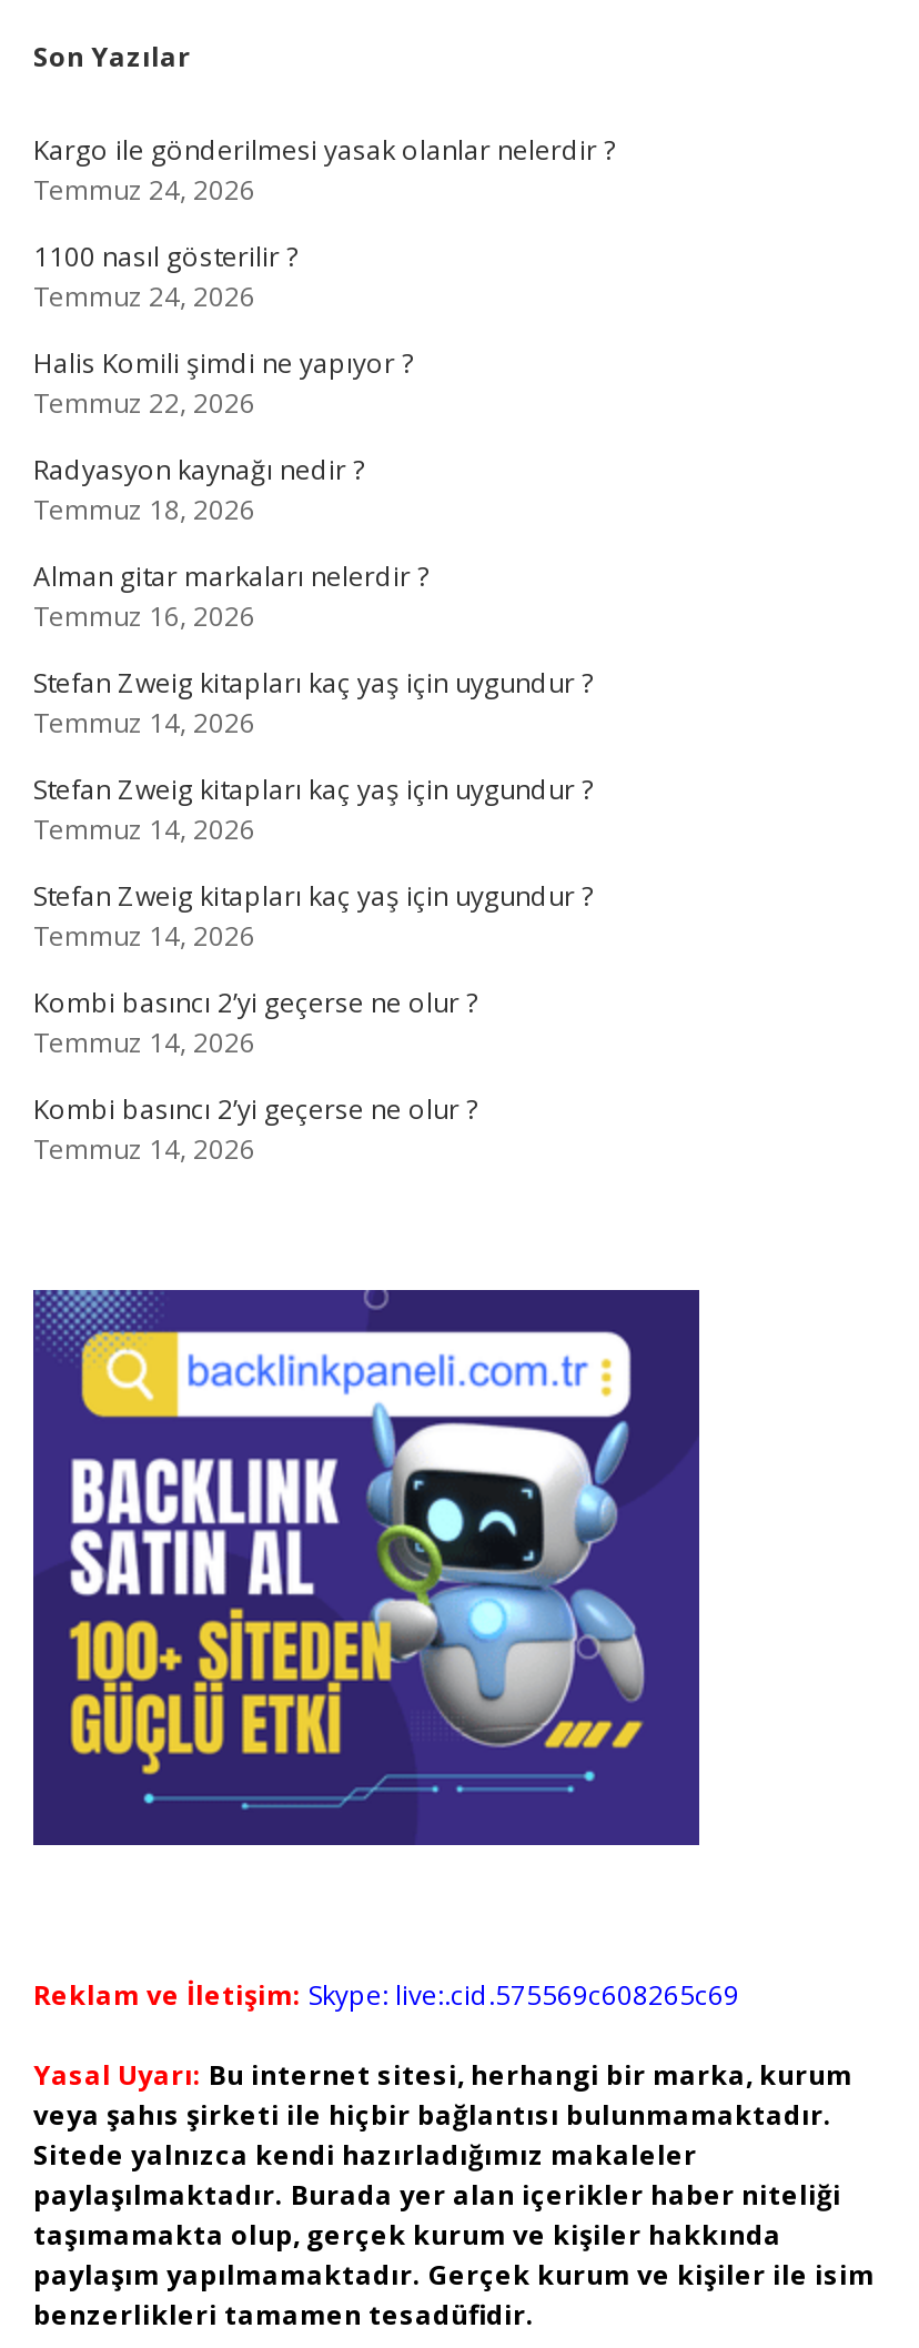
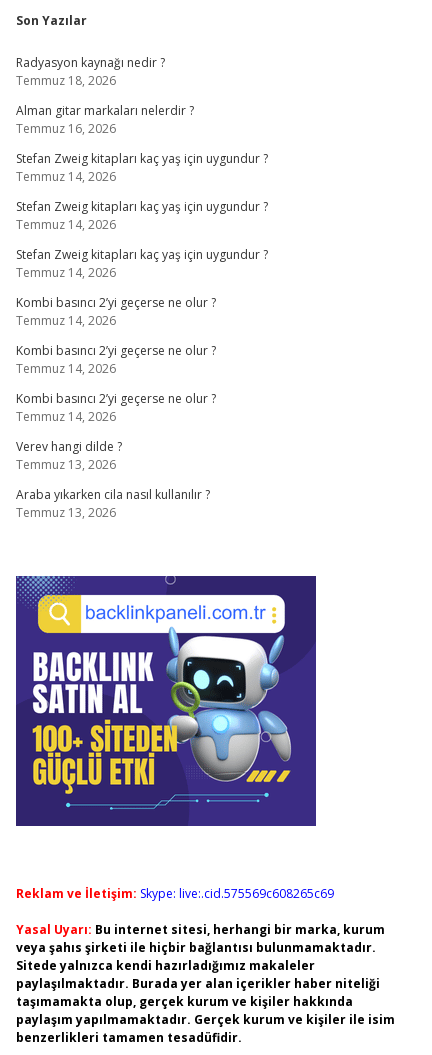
[33,131,615,422] Kargo ile gönderilmesi yasak olanlar nelerdir ? | Temmuz 24, 2026 | 1100 nasıl gösterilir ? | Temmuz 24, 2026 | Halis Komili şimdi ne yapıyor ? | Temmuz 22, 2026 -> none
moved [33,451,593,1168] -> [16,54,268,377]: Radyasyon kaynağı nedir ? | Temmuz 18, 2026 | Alman gitar markaları nelerdir ? | ... | Kombi basıncı 2’yi geçerse ne olur ? | Temmuz 14, 2026
none -> [16,390,216,521] Kombi basıncı 2’yi geçerse ne olur ? | Temmuz 14, 2026 | Verev hangi dilde ? | Temmuz 13, 2026 | Araba yıkarken cila nasıl kullanılır ? | Temmuz 13, 2026

